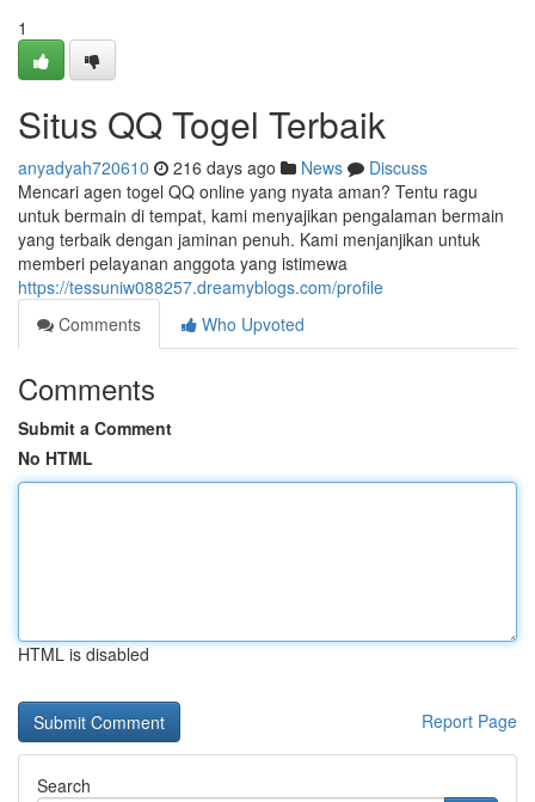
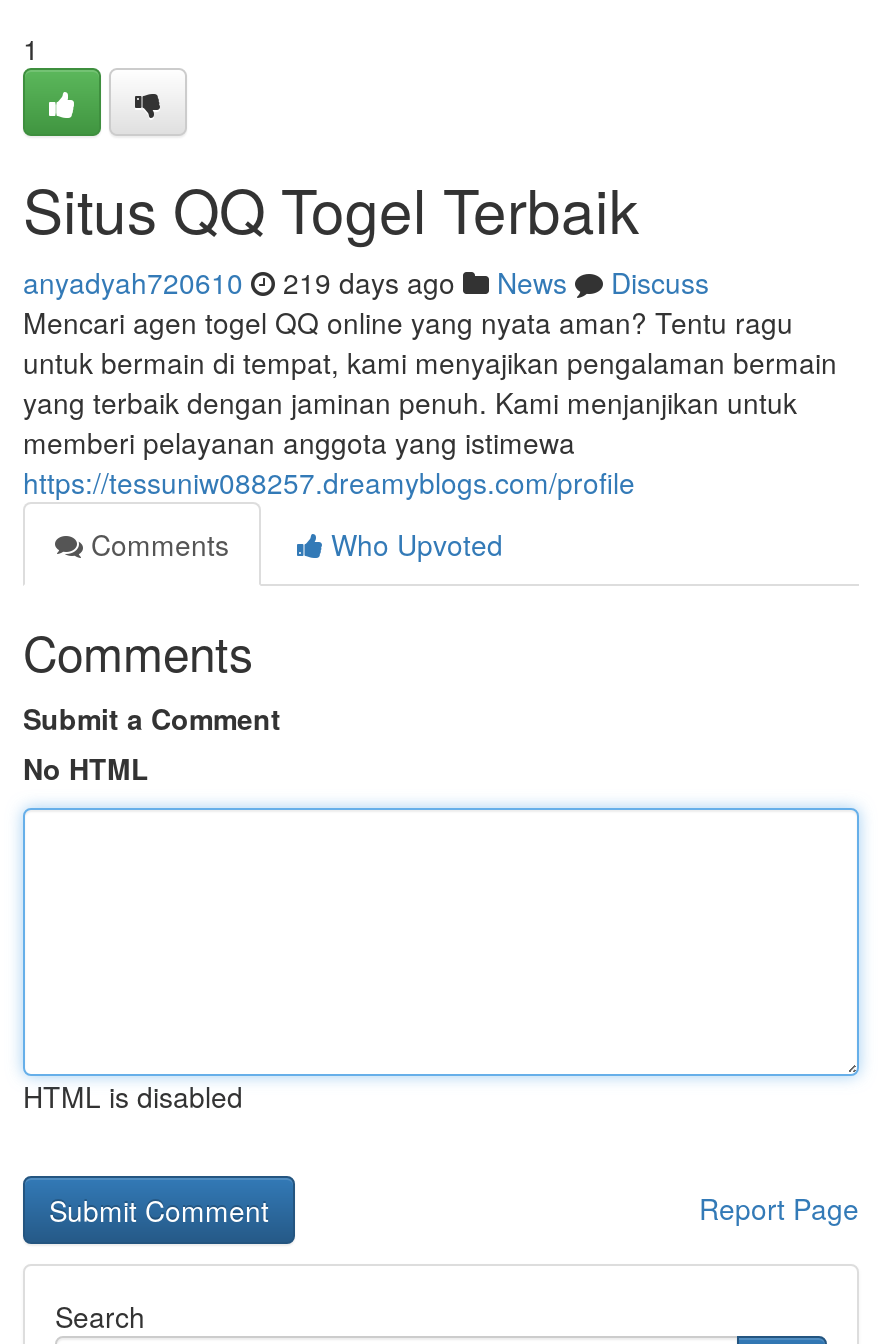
[18,155,428,179] anyadyah720610 216 days ago News Discuss -> [23,262,709,302] anyadyah720610 219 days ago News Discuss

